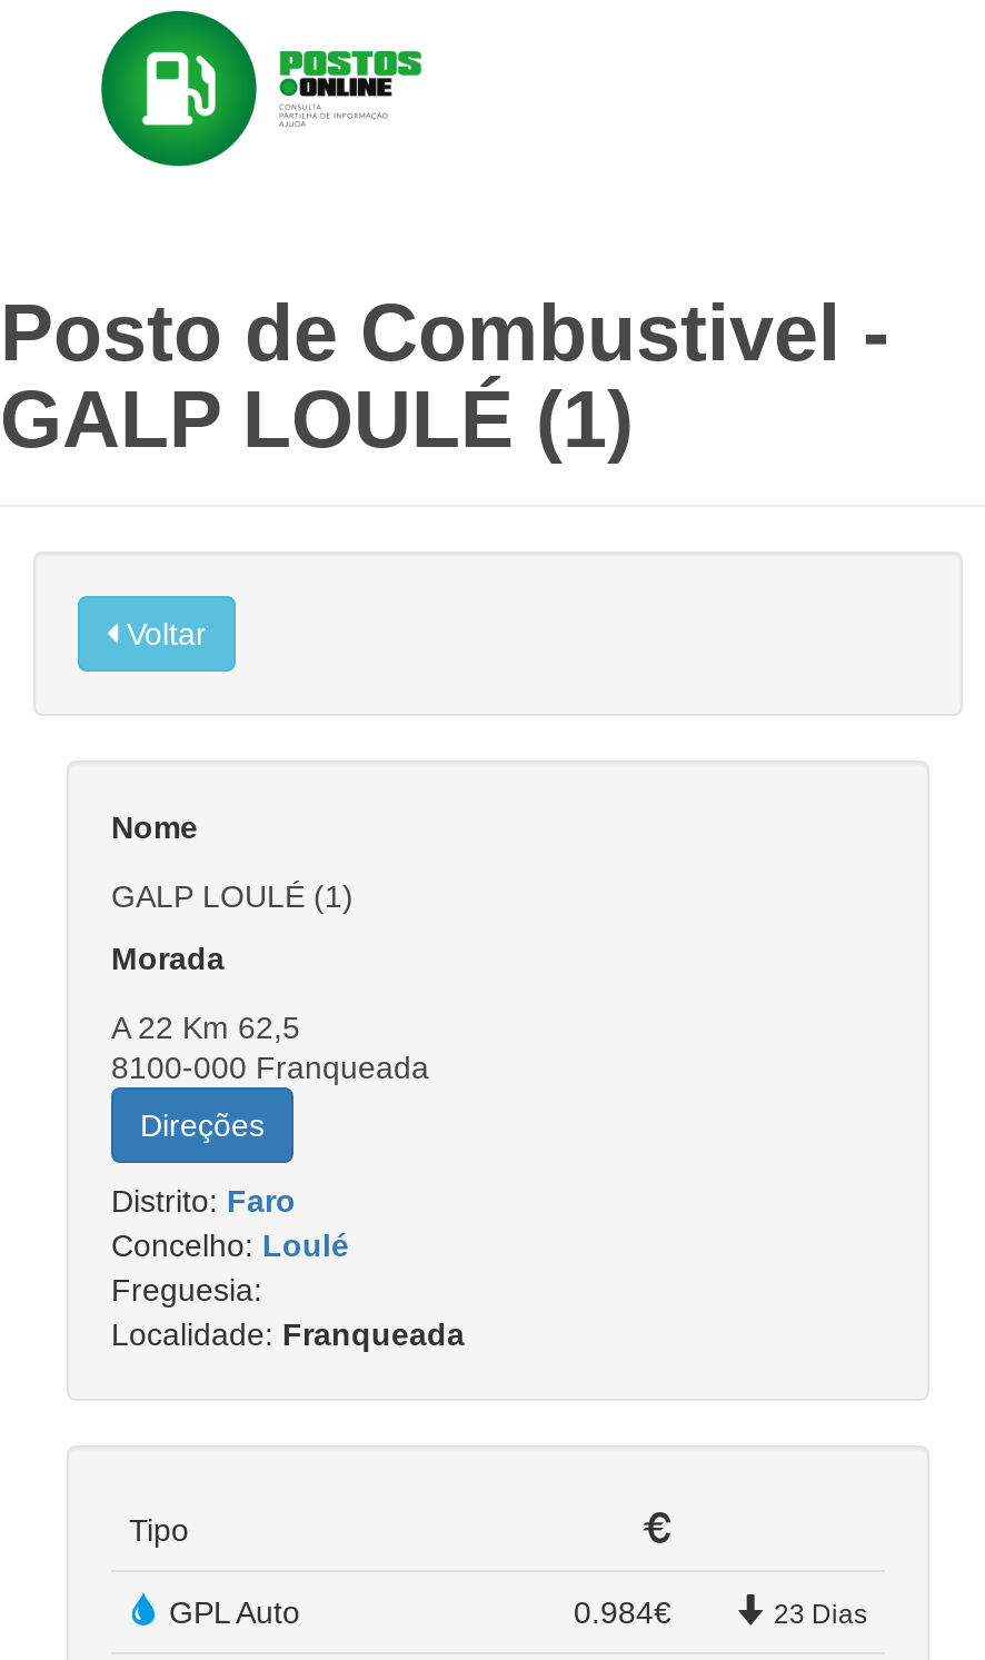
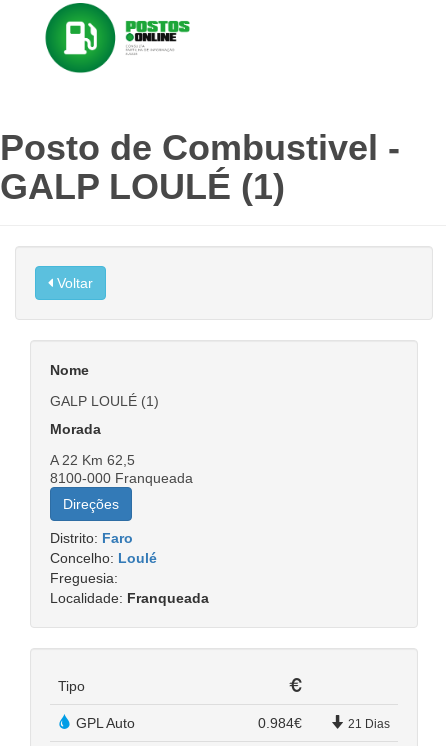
[774,1599,867,1630] 23 Dias -> [348,717,390,731] 21 Dias

